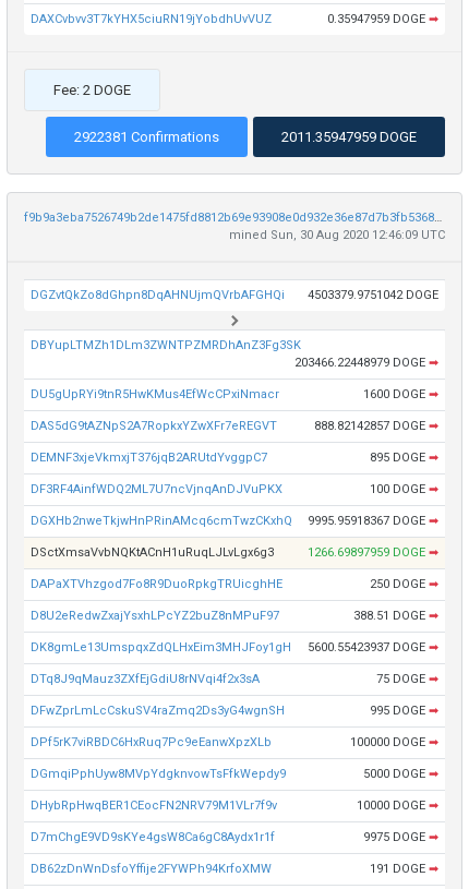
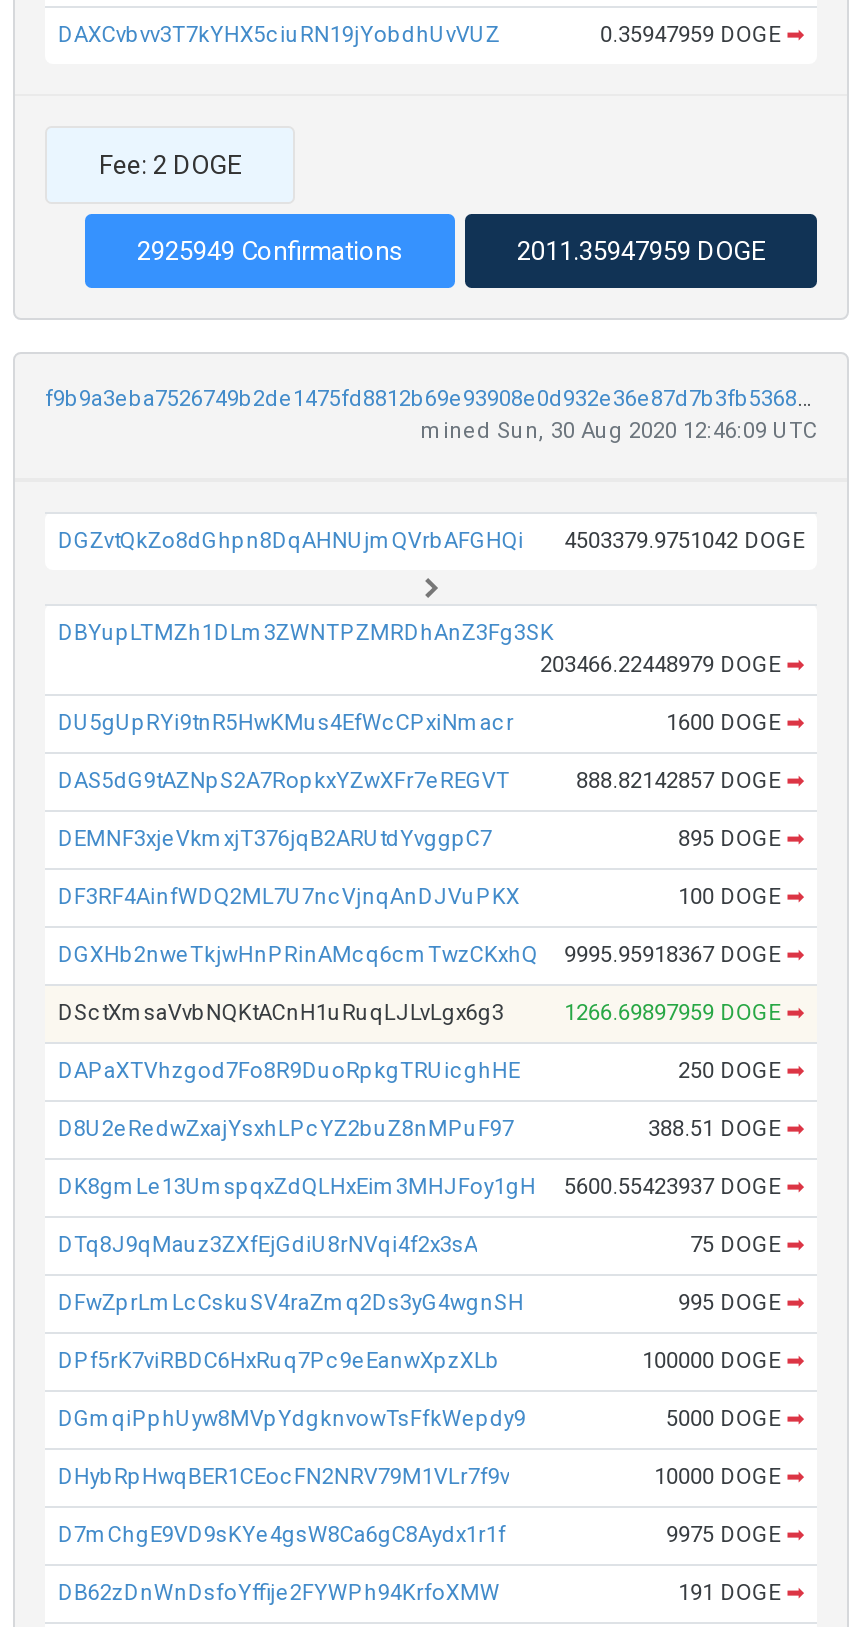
[74,129,219,145] 2922381 Confirmations -> [137,237,403,267] 2925949 Confirmations

